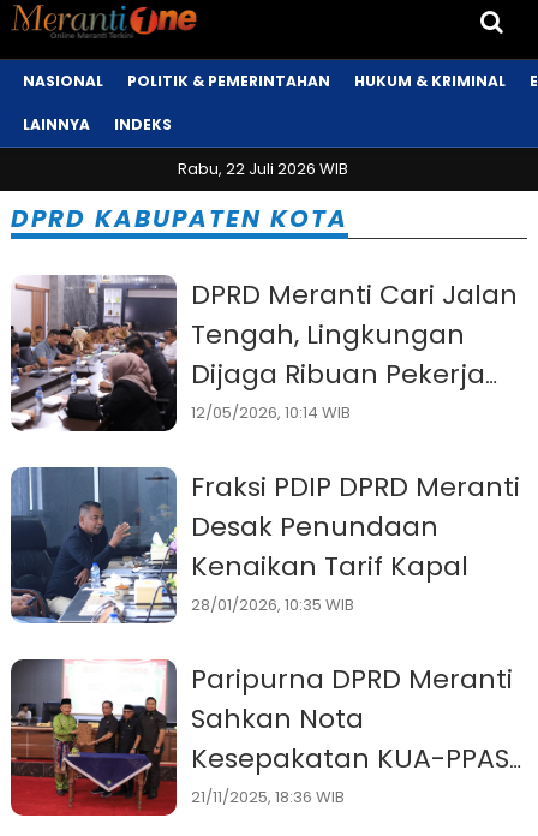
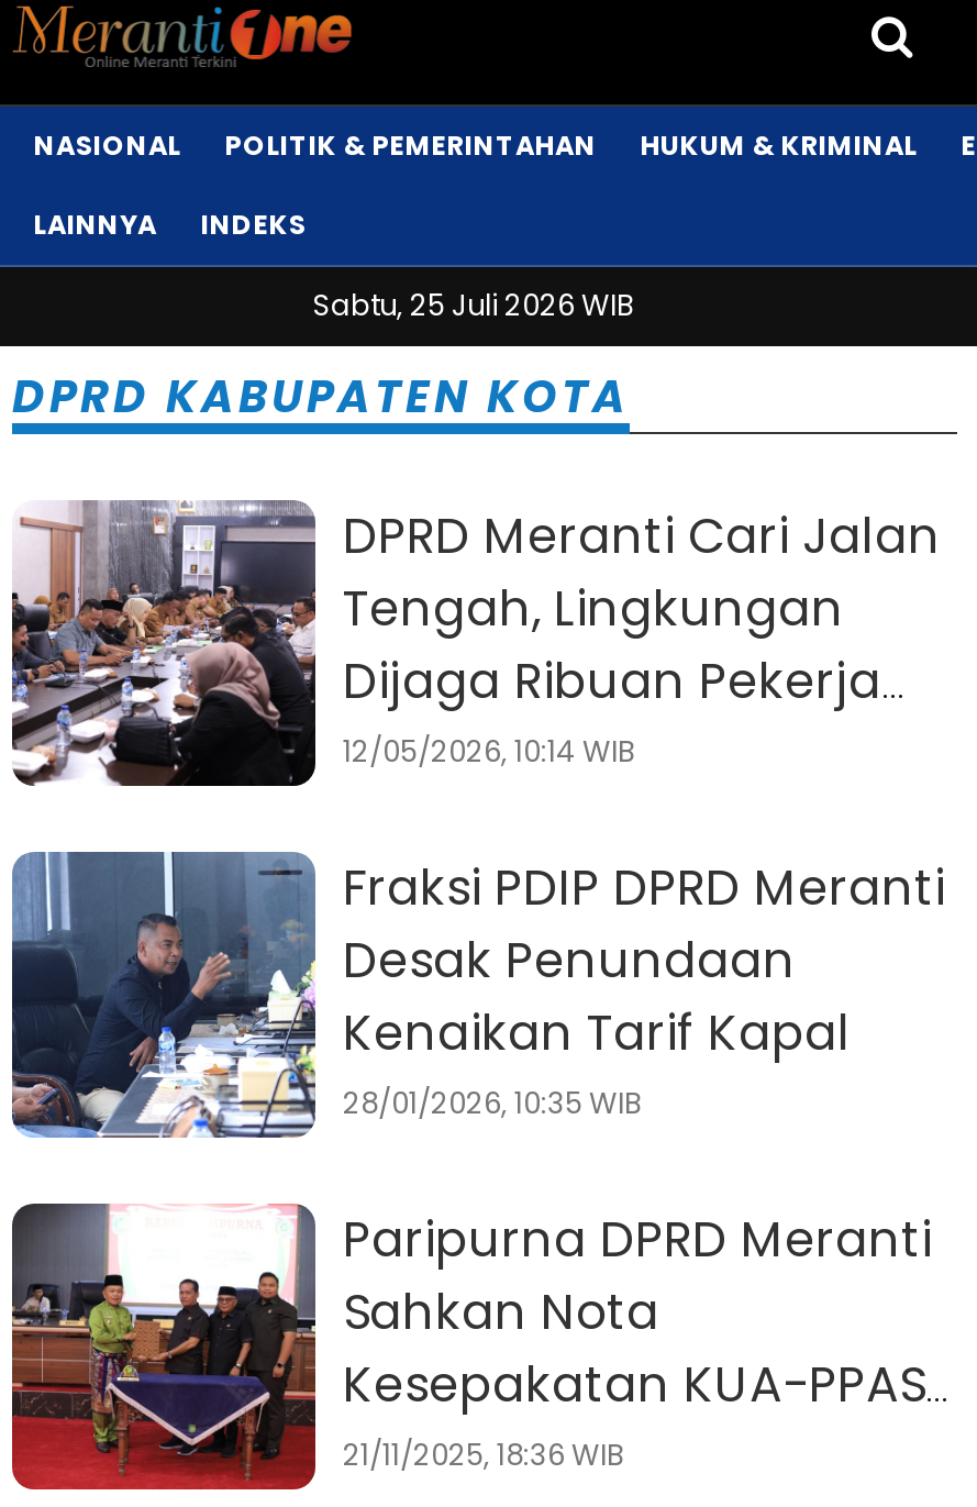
[178,157,348,180] Rabu, 22 Juli 2026 WIB -> [313,285,634,326] Sabtu, 25 Juli 2026 WIB

